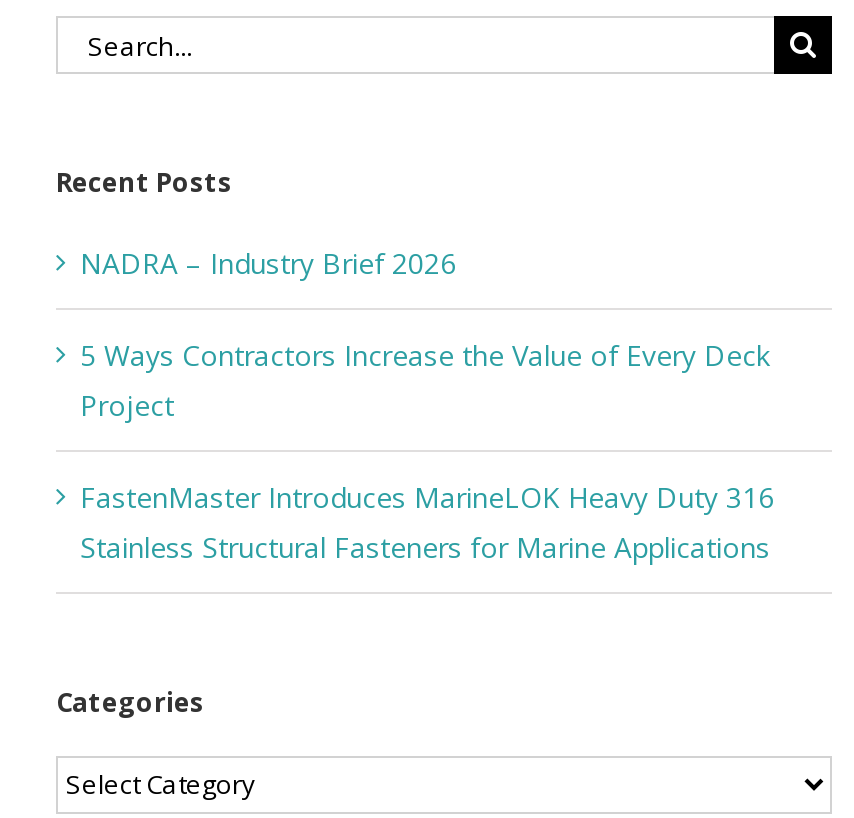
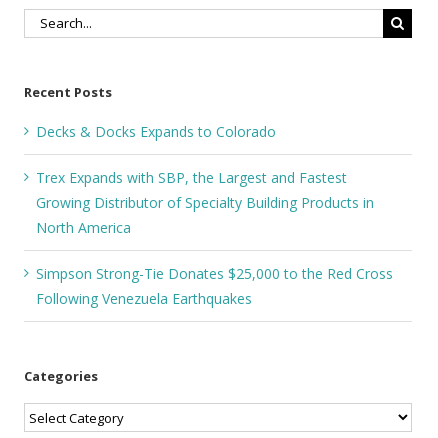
[80,244,456,282] NADRA – Industry Brief 2026 -> [36,122,276,141] Decks & Docks Expands to Colorado
[80,336,770,424] 5 Ways Contractors Increase the Value of Every Deck | Project -> [36,168,374,237] Trex Expands with SBP, the Largest and Fastest | Growing Distributor of Specialty Building Products in | North America
[80,478,774,566] FastenMaster Introduces MarineLOK Heavy Duty 316 | Stainless Structural Fasteners for Marine Applications -> [36,264,393,308] Simpson Strong-Tie Donates $25,000 to the Red Cross | Following Venezuela Earthquakes

